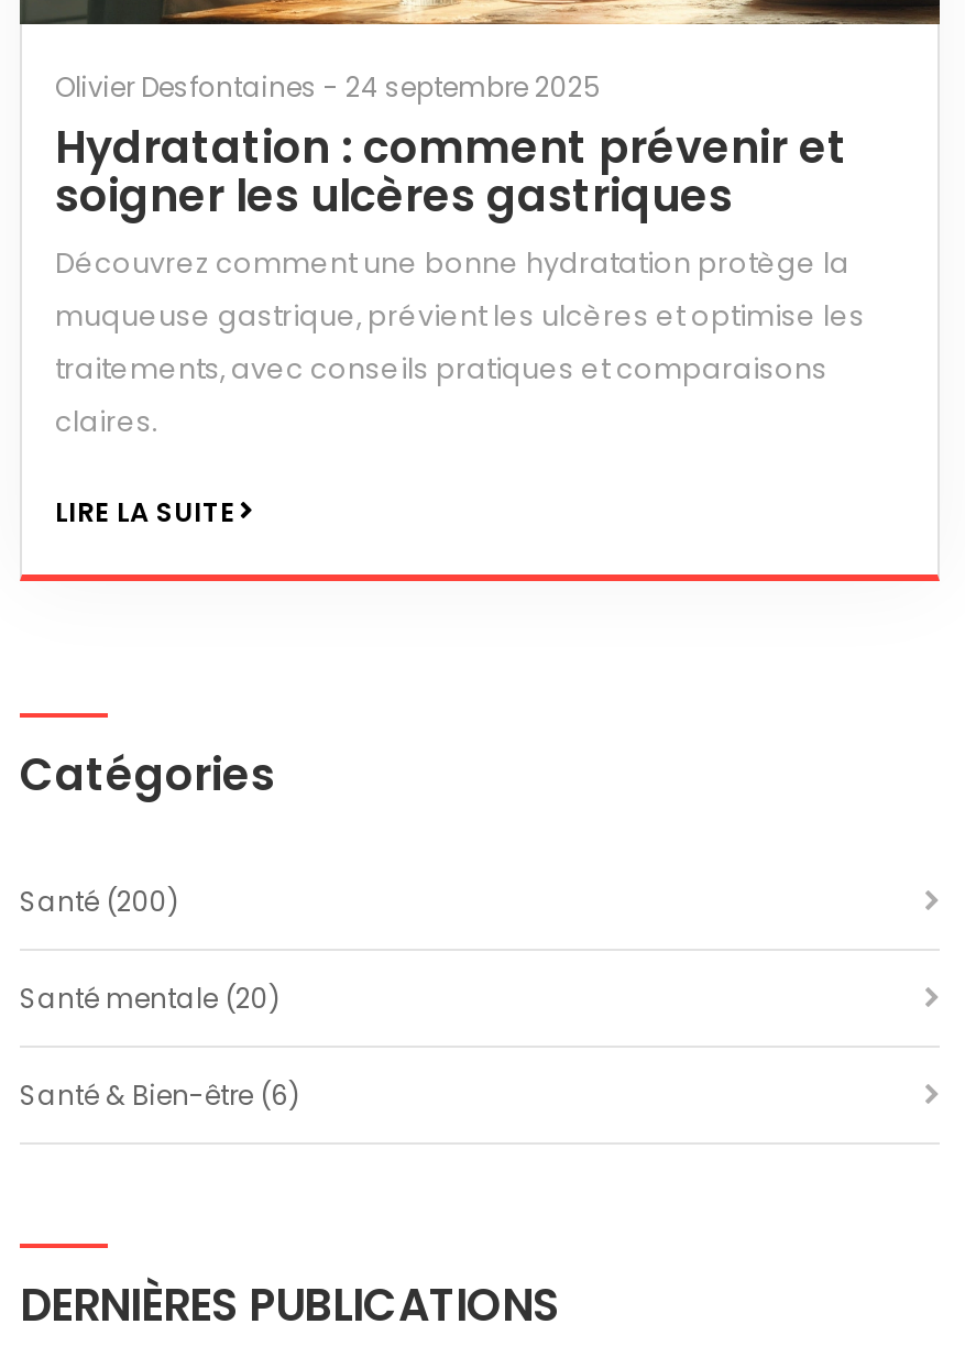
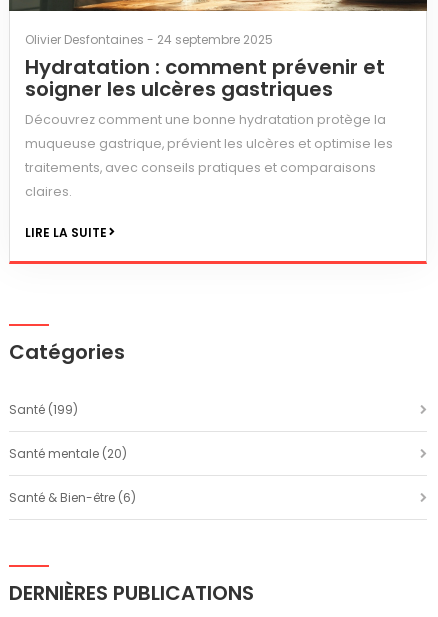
[20,883,178,920] Santé (200) -> [9,401,78,418] Santé (199)

